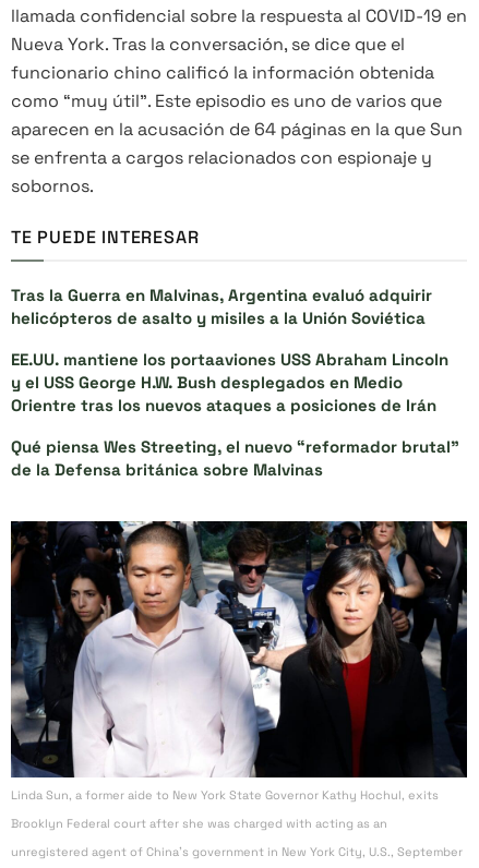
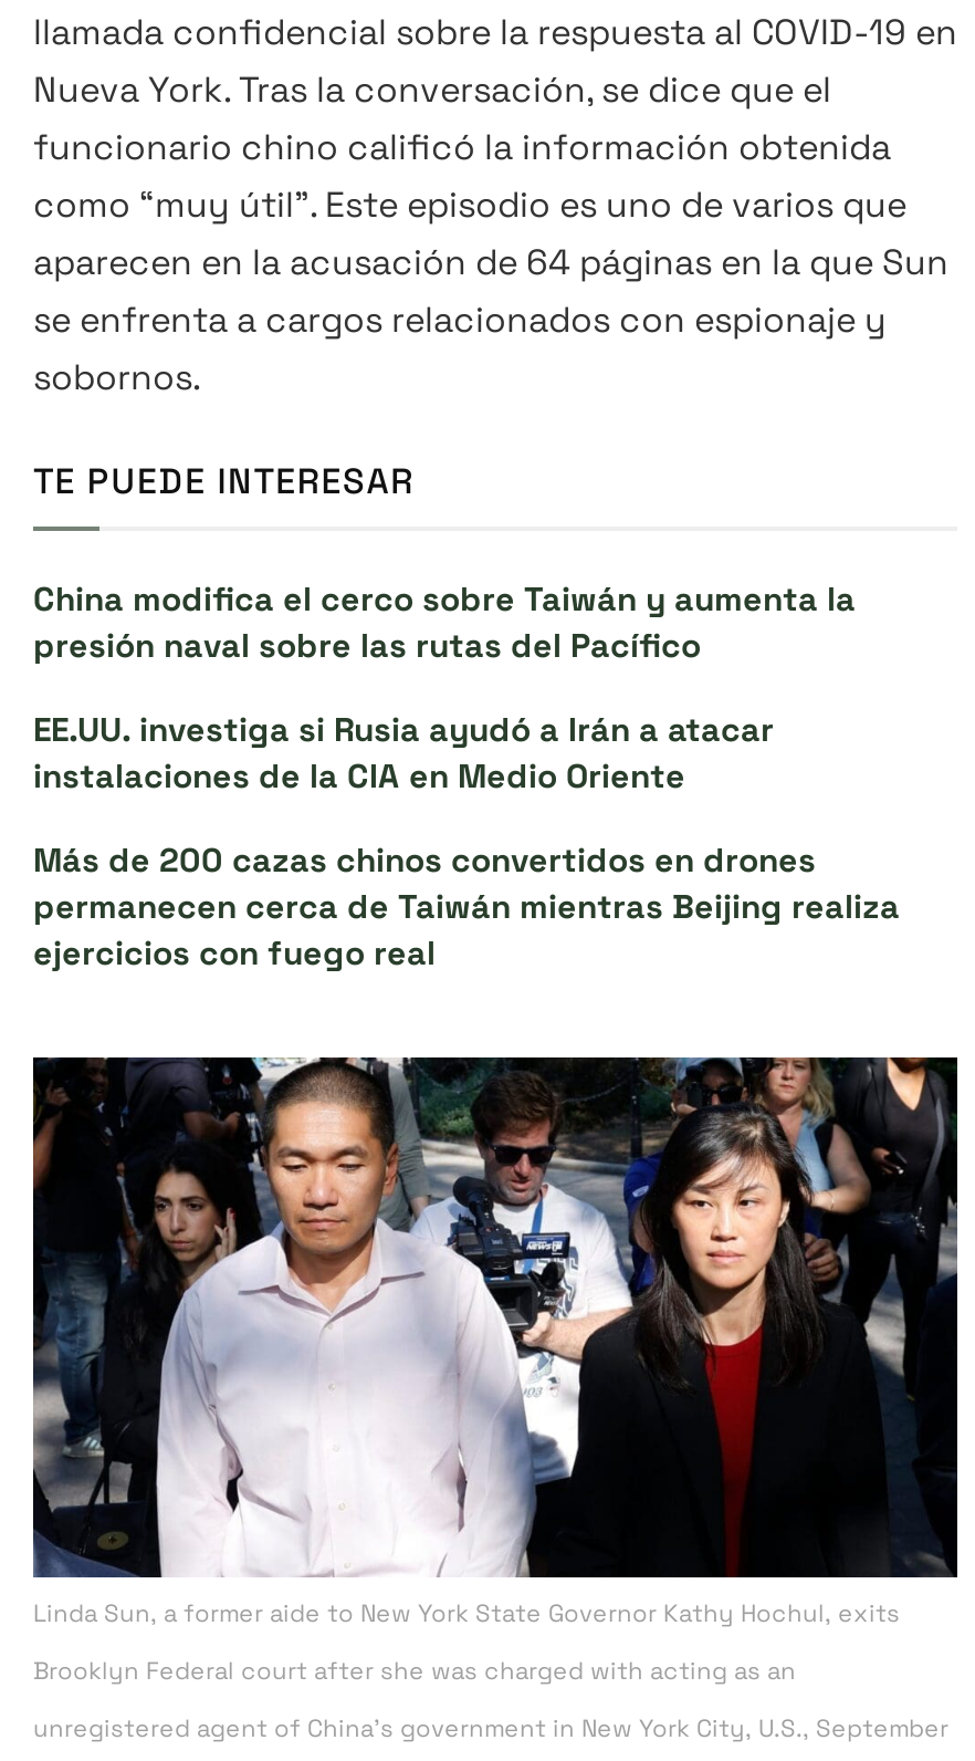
[11,284,432,328] Tras la Guerra en Malvinas, Argentina evaluó adquirir | helicópteros de asalto y misiles a la Unión Soviética -> [33,576,856,665] China modifica el cerco sobre Taiwán y aumenta la | presión naval sobre las rutas del Pacífico
[11,348,448,415] EE.UU. mantiene los portaaviones USS Abraham Lincoln | y el USS George H.W. Bush desplegados en Medio | Orientre tras los nuevos ataques a posiciones de Irán -> [33,707,774,795] EE.UU. investiga si Rusia ayudó a Irán a atacar | instalaciones de la CIA en Medio Oriente
[11,436,459,479] Qué piensa Wes Streeting, el nuevo “reformador brutal” | de la Defensa británica sobre Malvinas -> [33,837,900,972] Más de 200 cazas chinos convertidos en drones | permanecen cerca de Taiwán mientras Beijing realiza | ejercicios con fuego real

